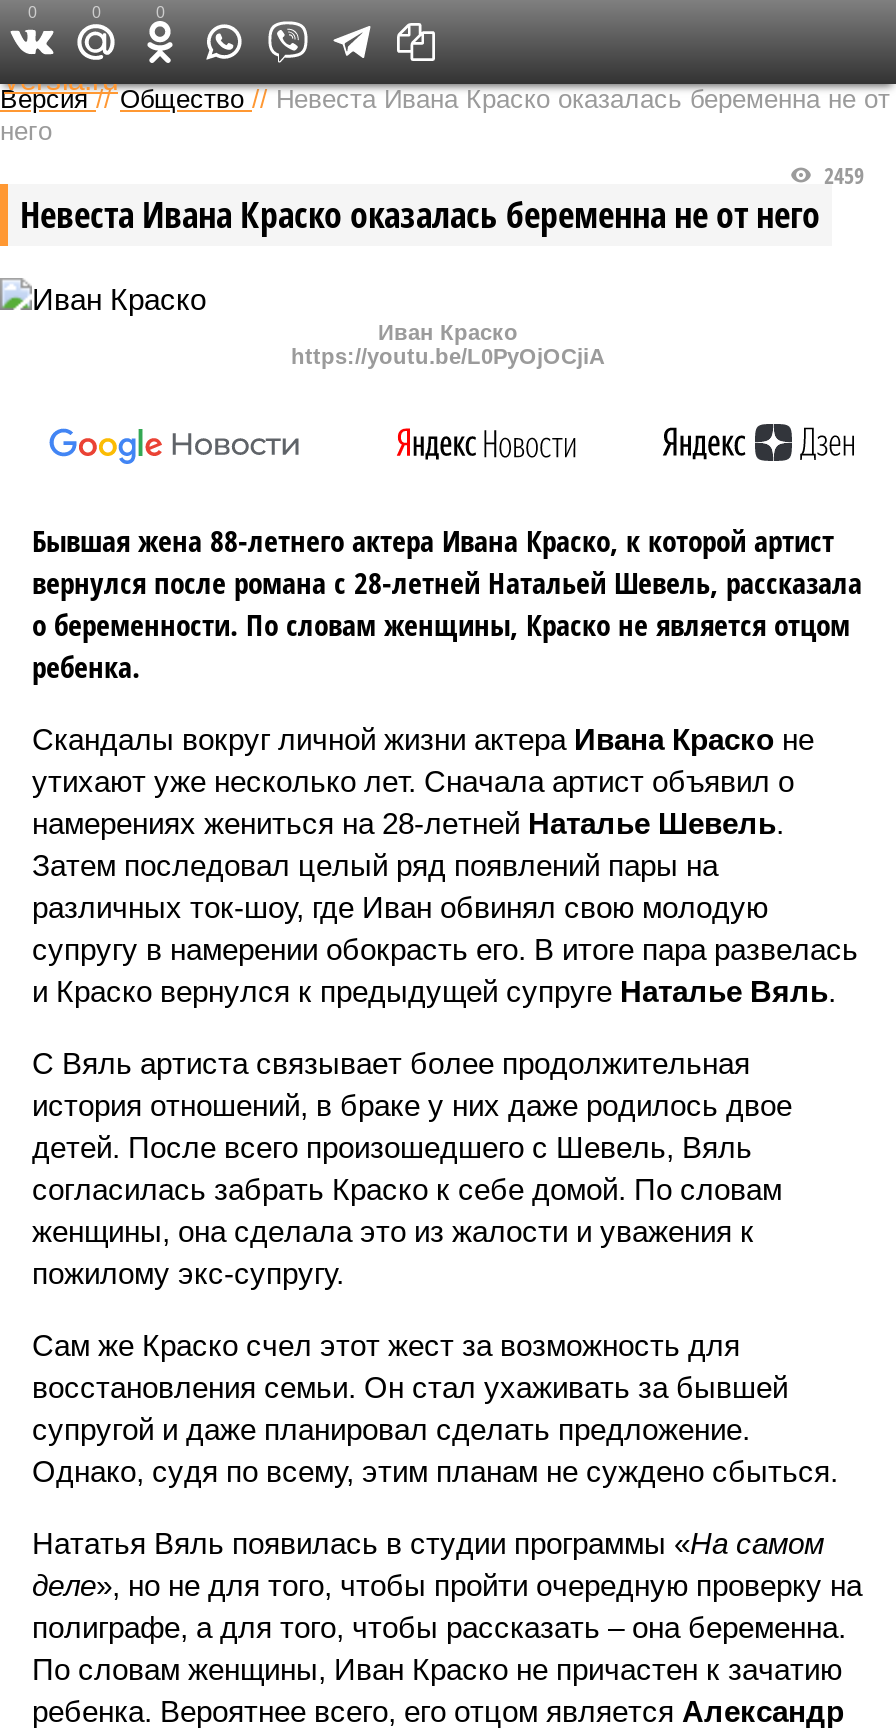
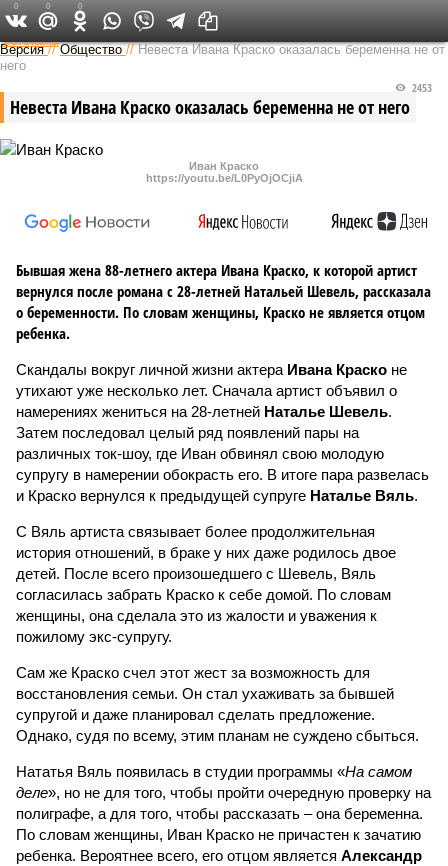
[818,160,864,190] 2459 -> [409,80,432,95] 2453

